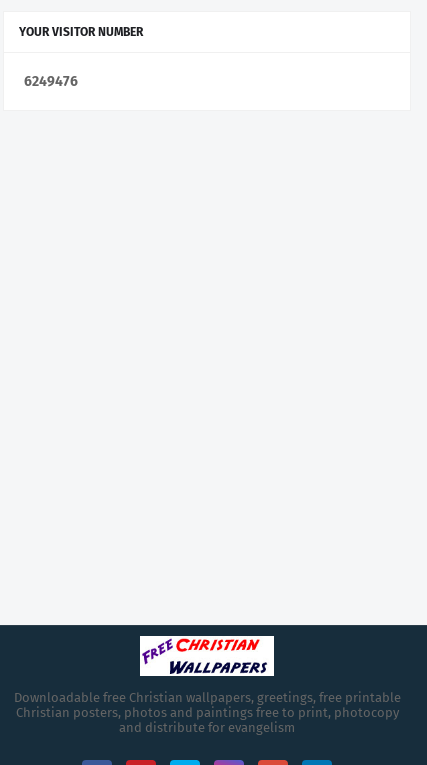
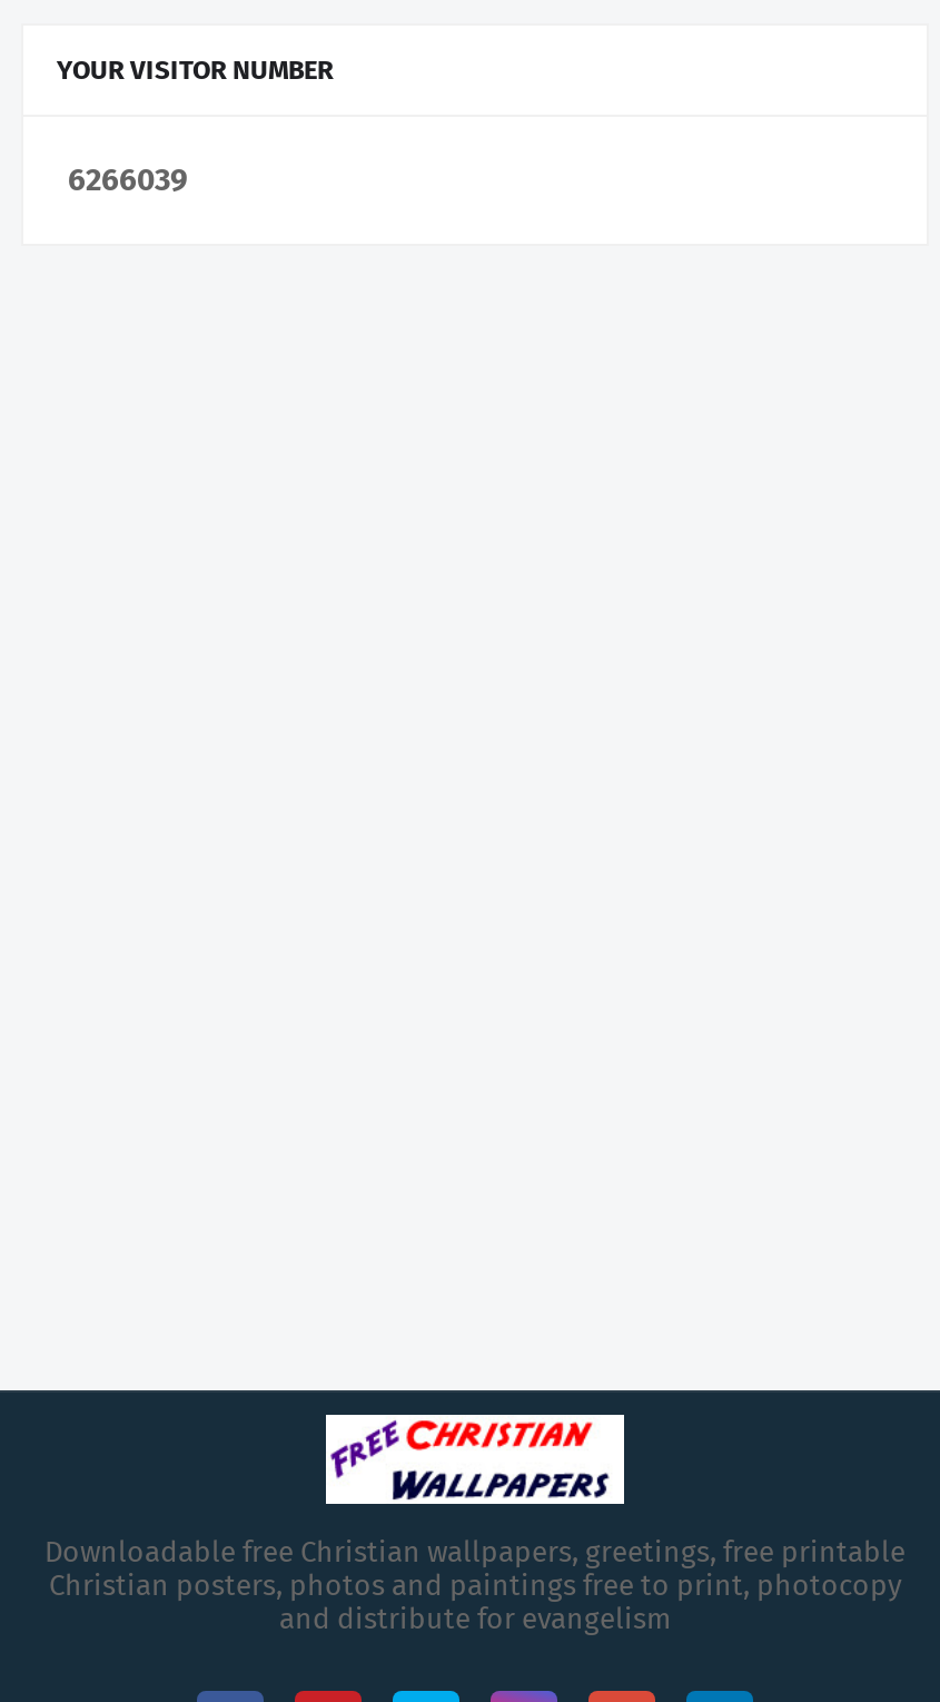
[24,73,78,90] 6249476 -> [68,161,188,199] 6266039

